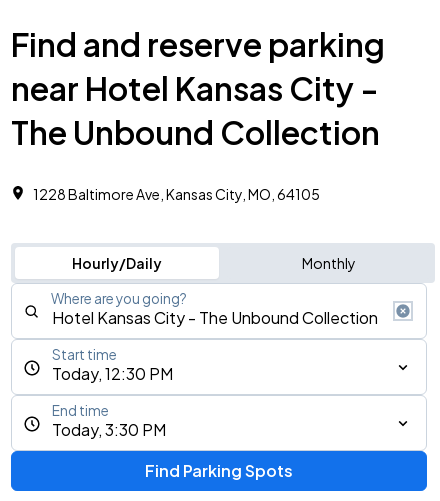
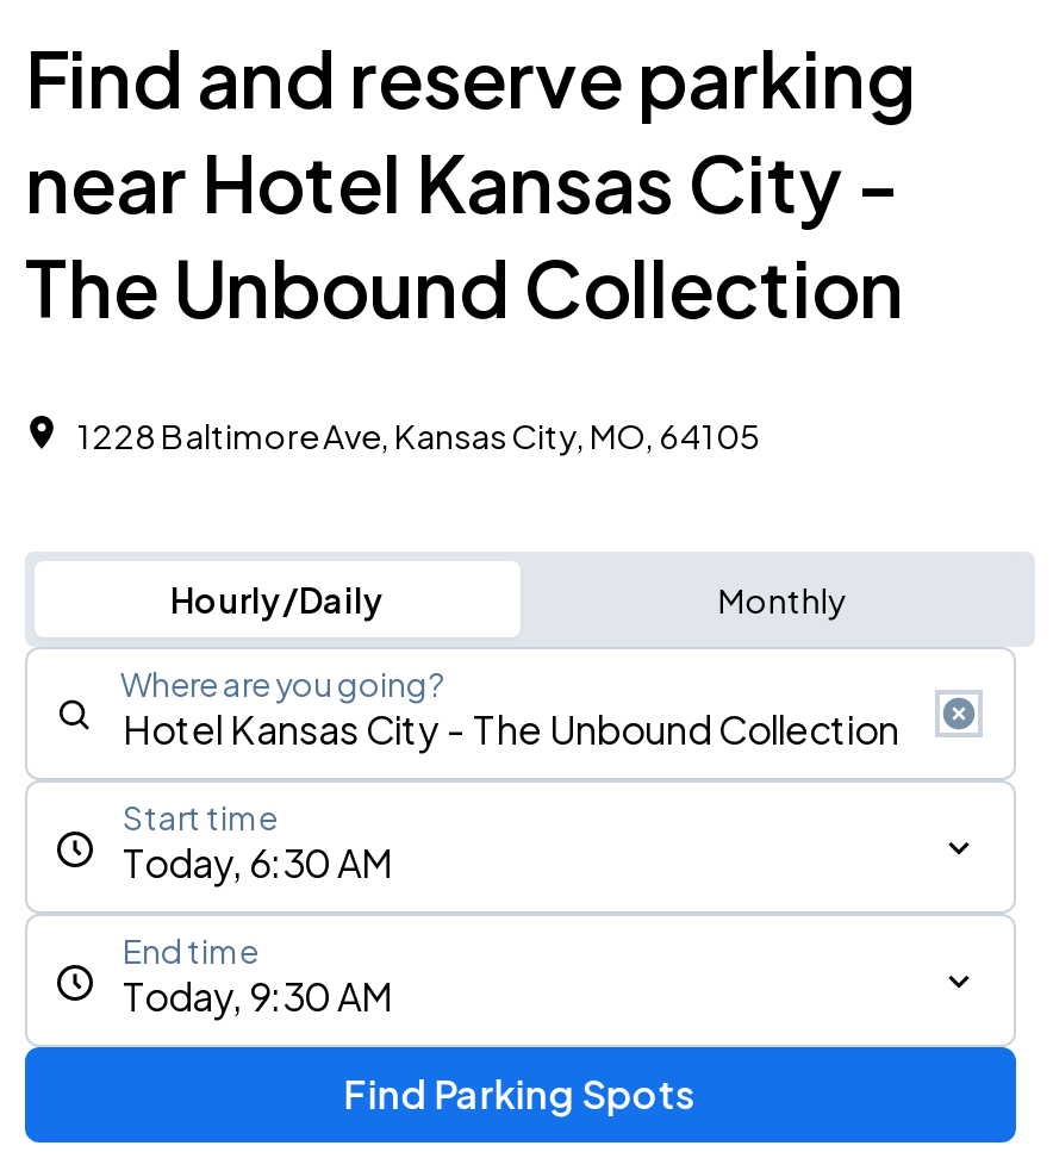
[52,363,173,384] Today, 12:30 PM -> [123,837,392,888] Today, 6:30 AM
[52,419,166,440] Today, 3:30 PM -> [123,971,392,1021] Today, 9:30 AM

